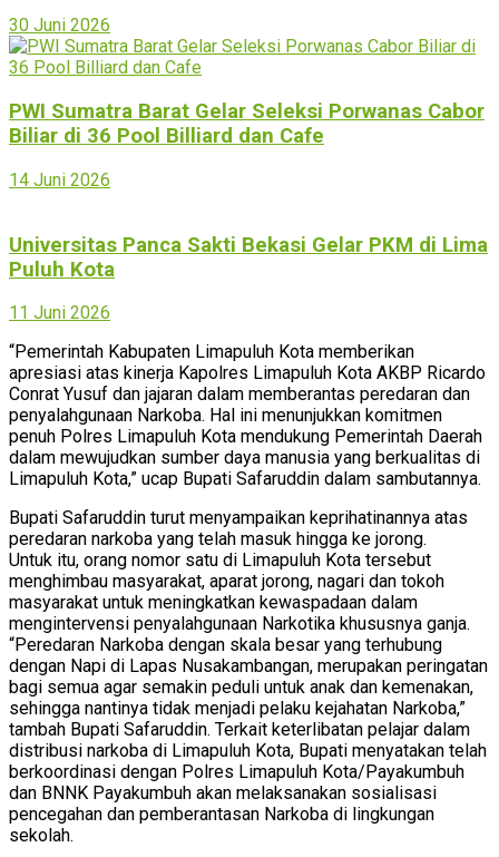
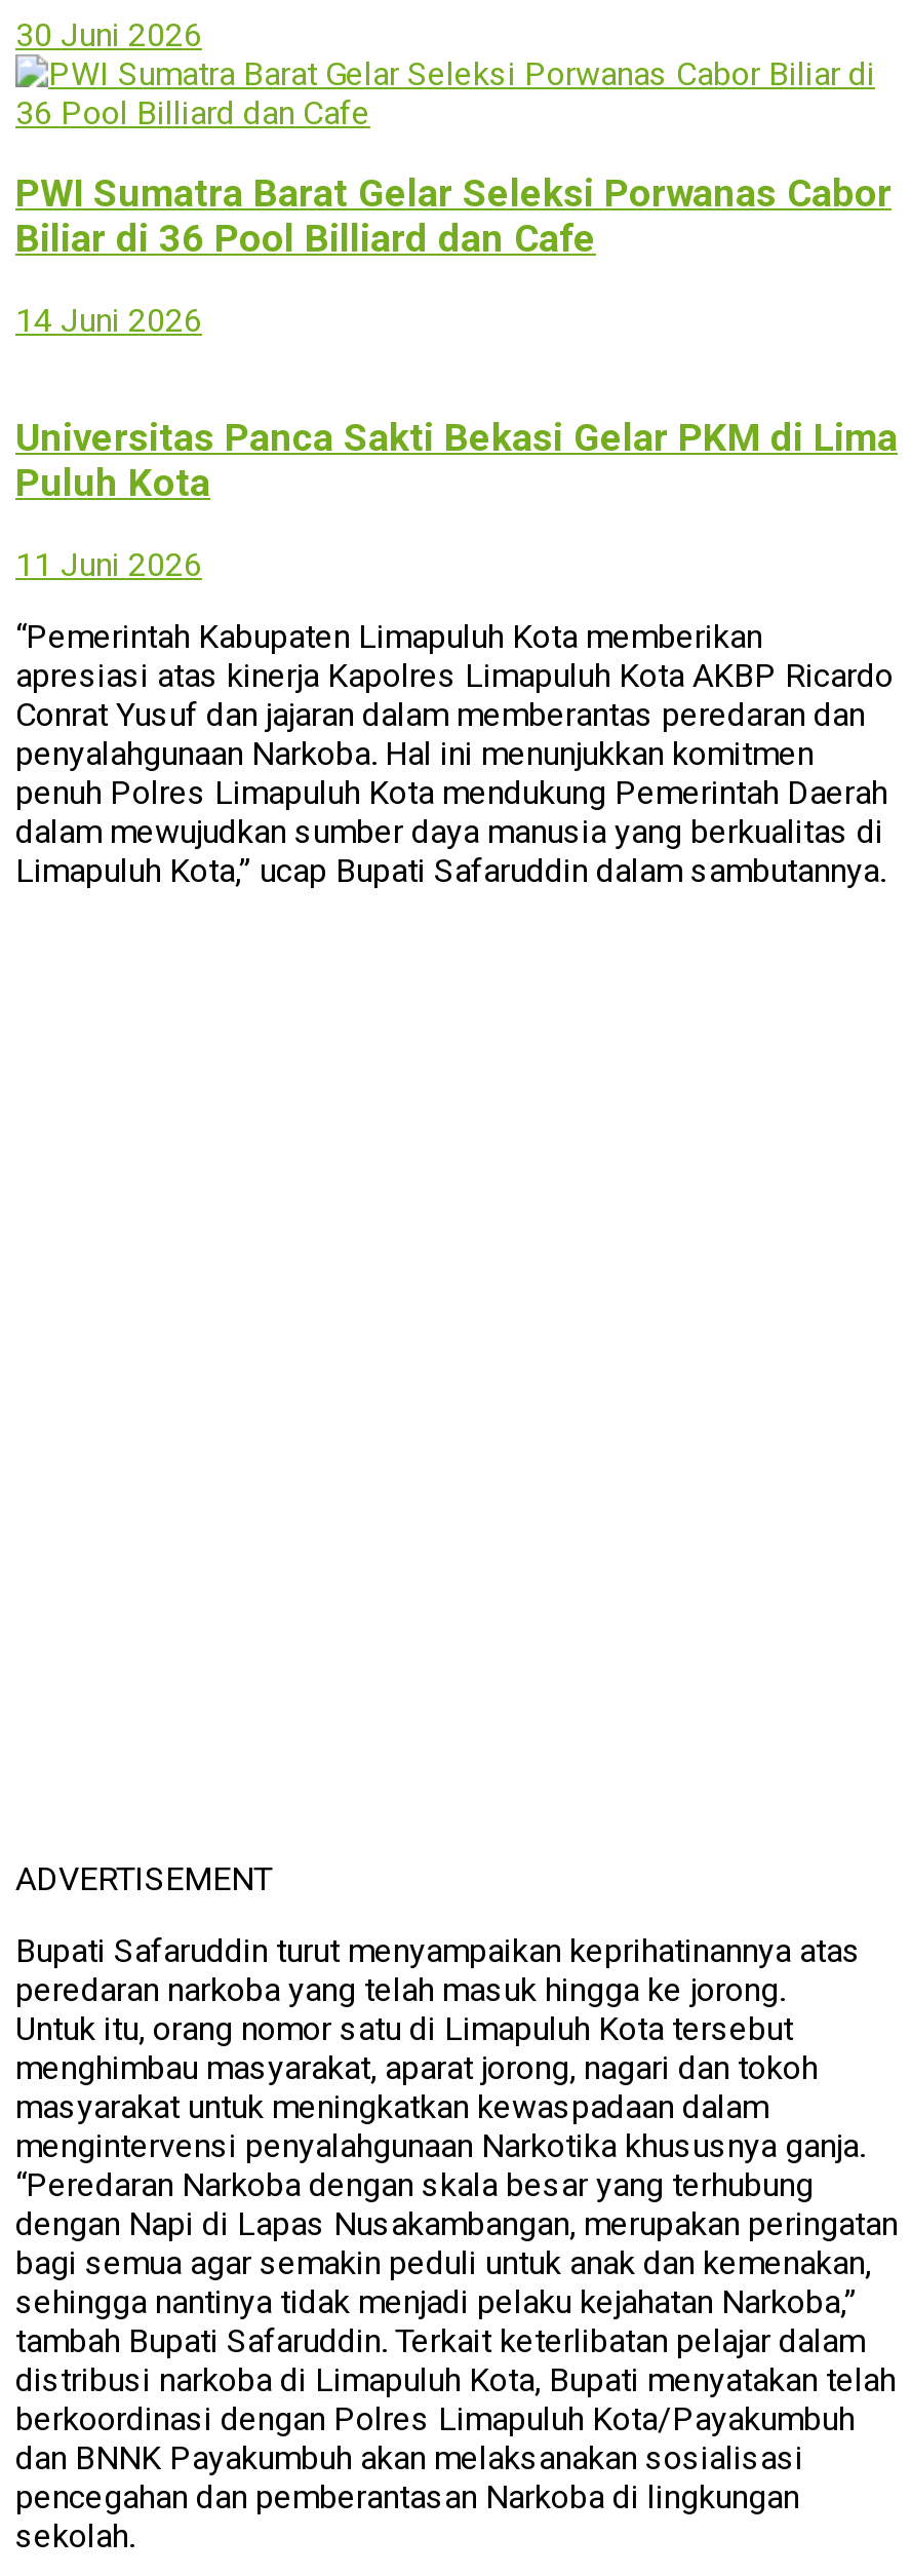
none -> [15,1860,272,1899] ADVERTISEMENT

